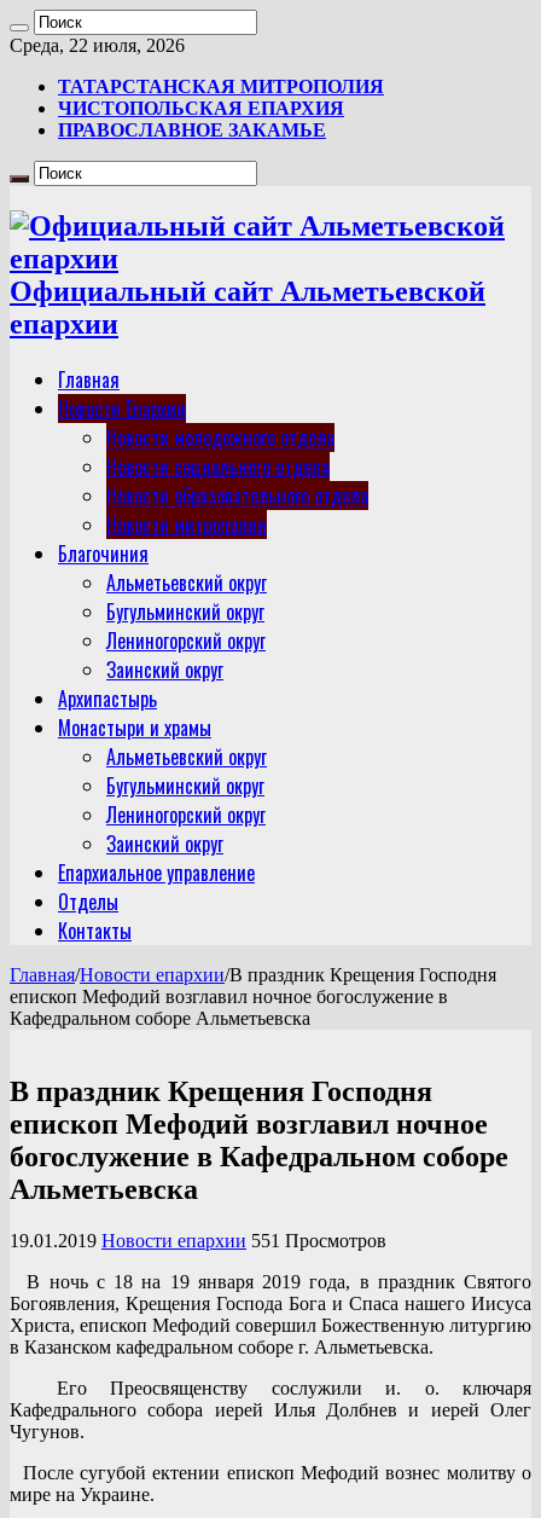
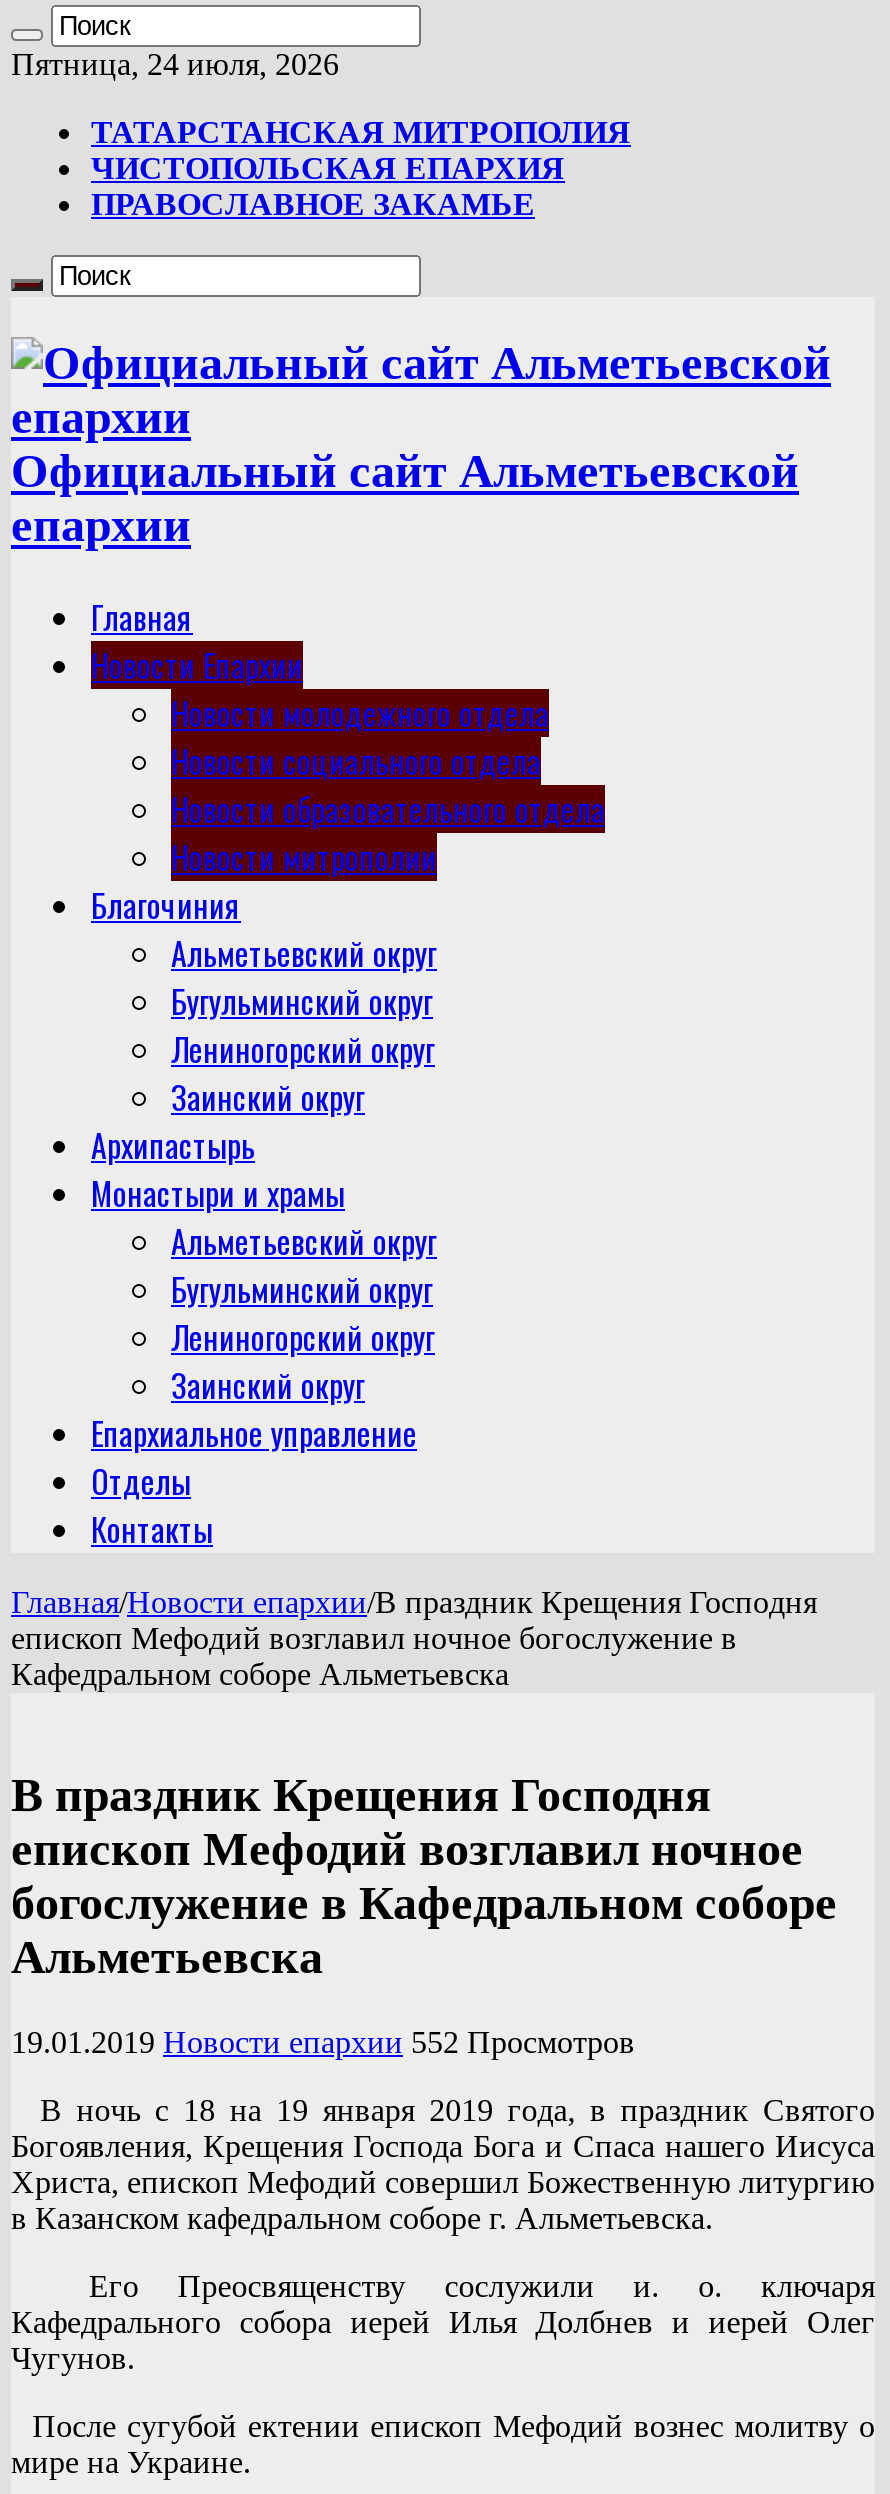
[10,35,185,56] Среда, 22 июля, 2026 -> [11,47,339,81] Пятница, 24 июля, 2026
[10,1230,386,1250] 19.01.2019 Новости епархии 551 Просмотров -> [11,2024,635,2058] 19.01.2019 Новости епархии 552 Просмотров

